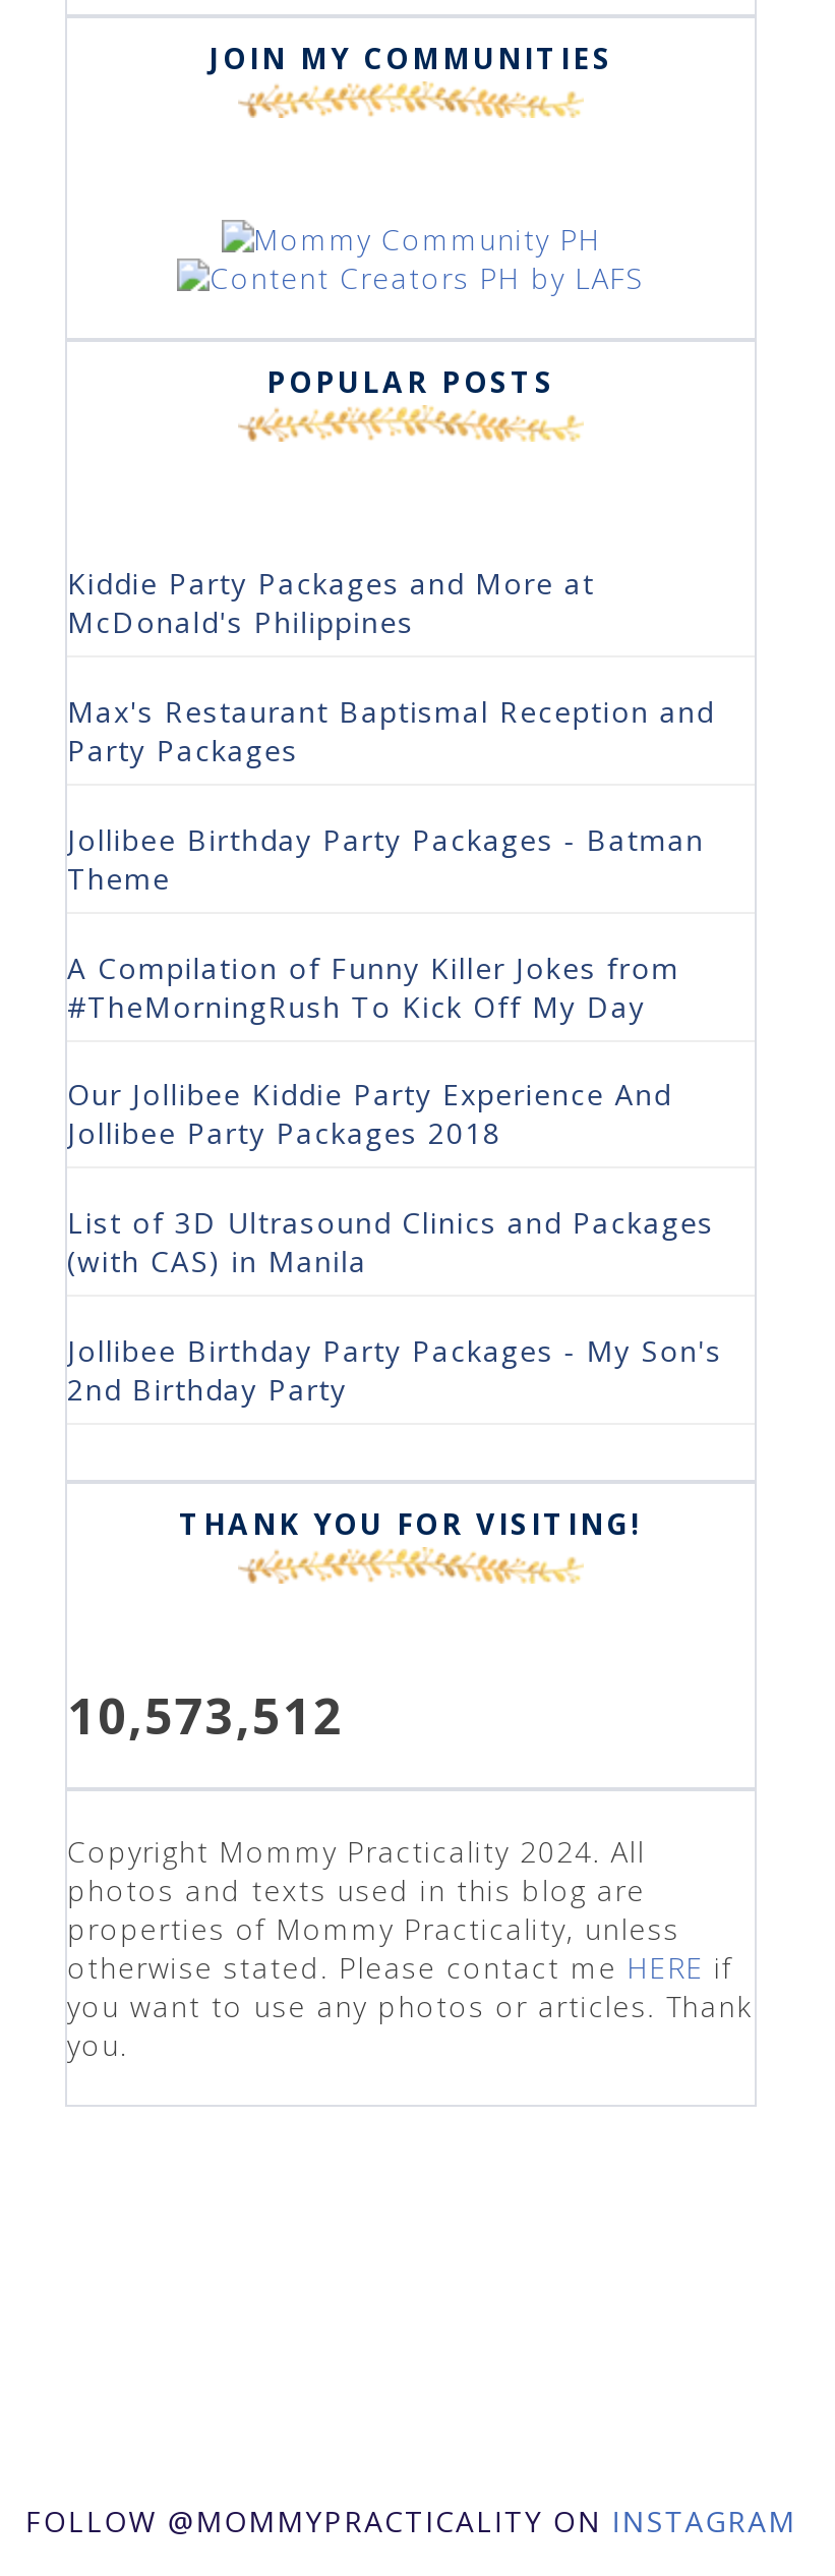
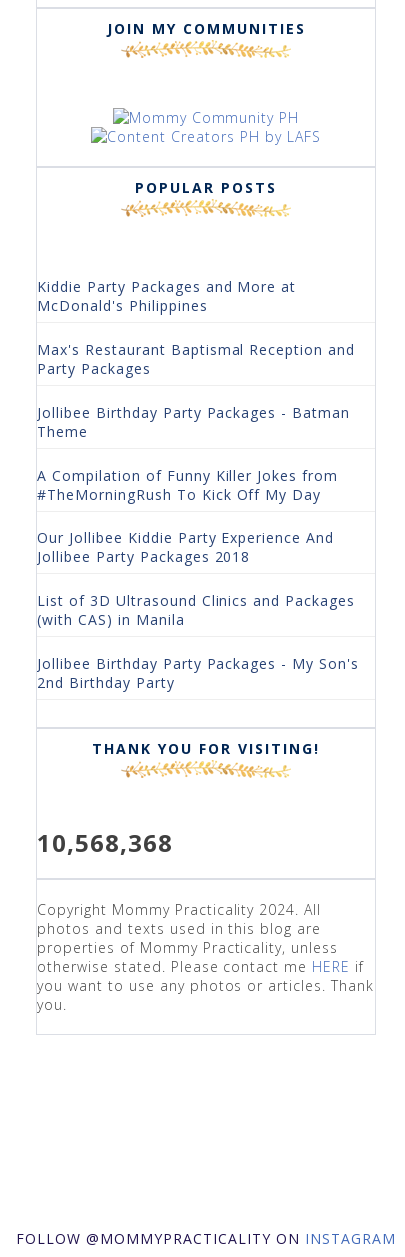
[67,1681,343,1749] 10,573,512 -> [37,826,173,859] 10,568,368

